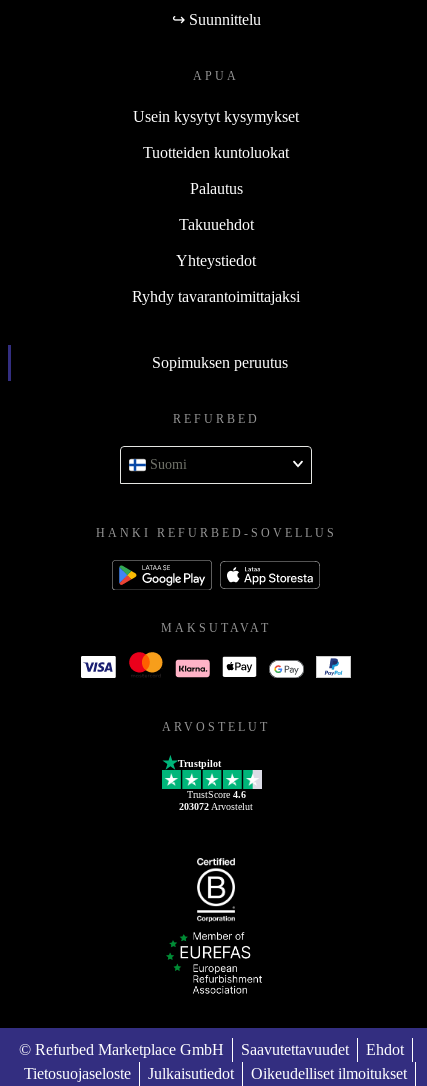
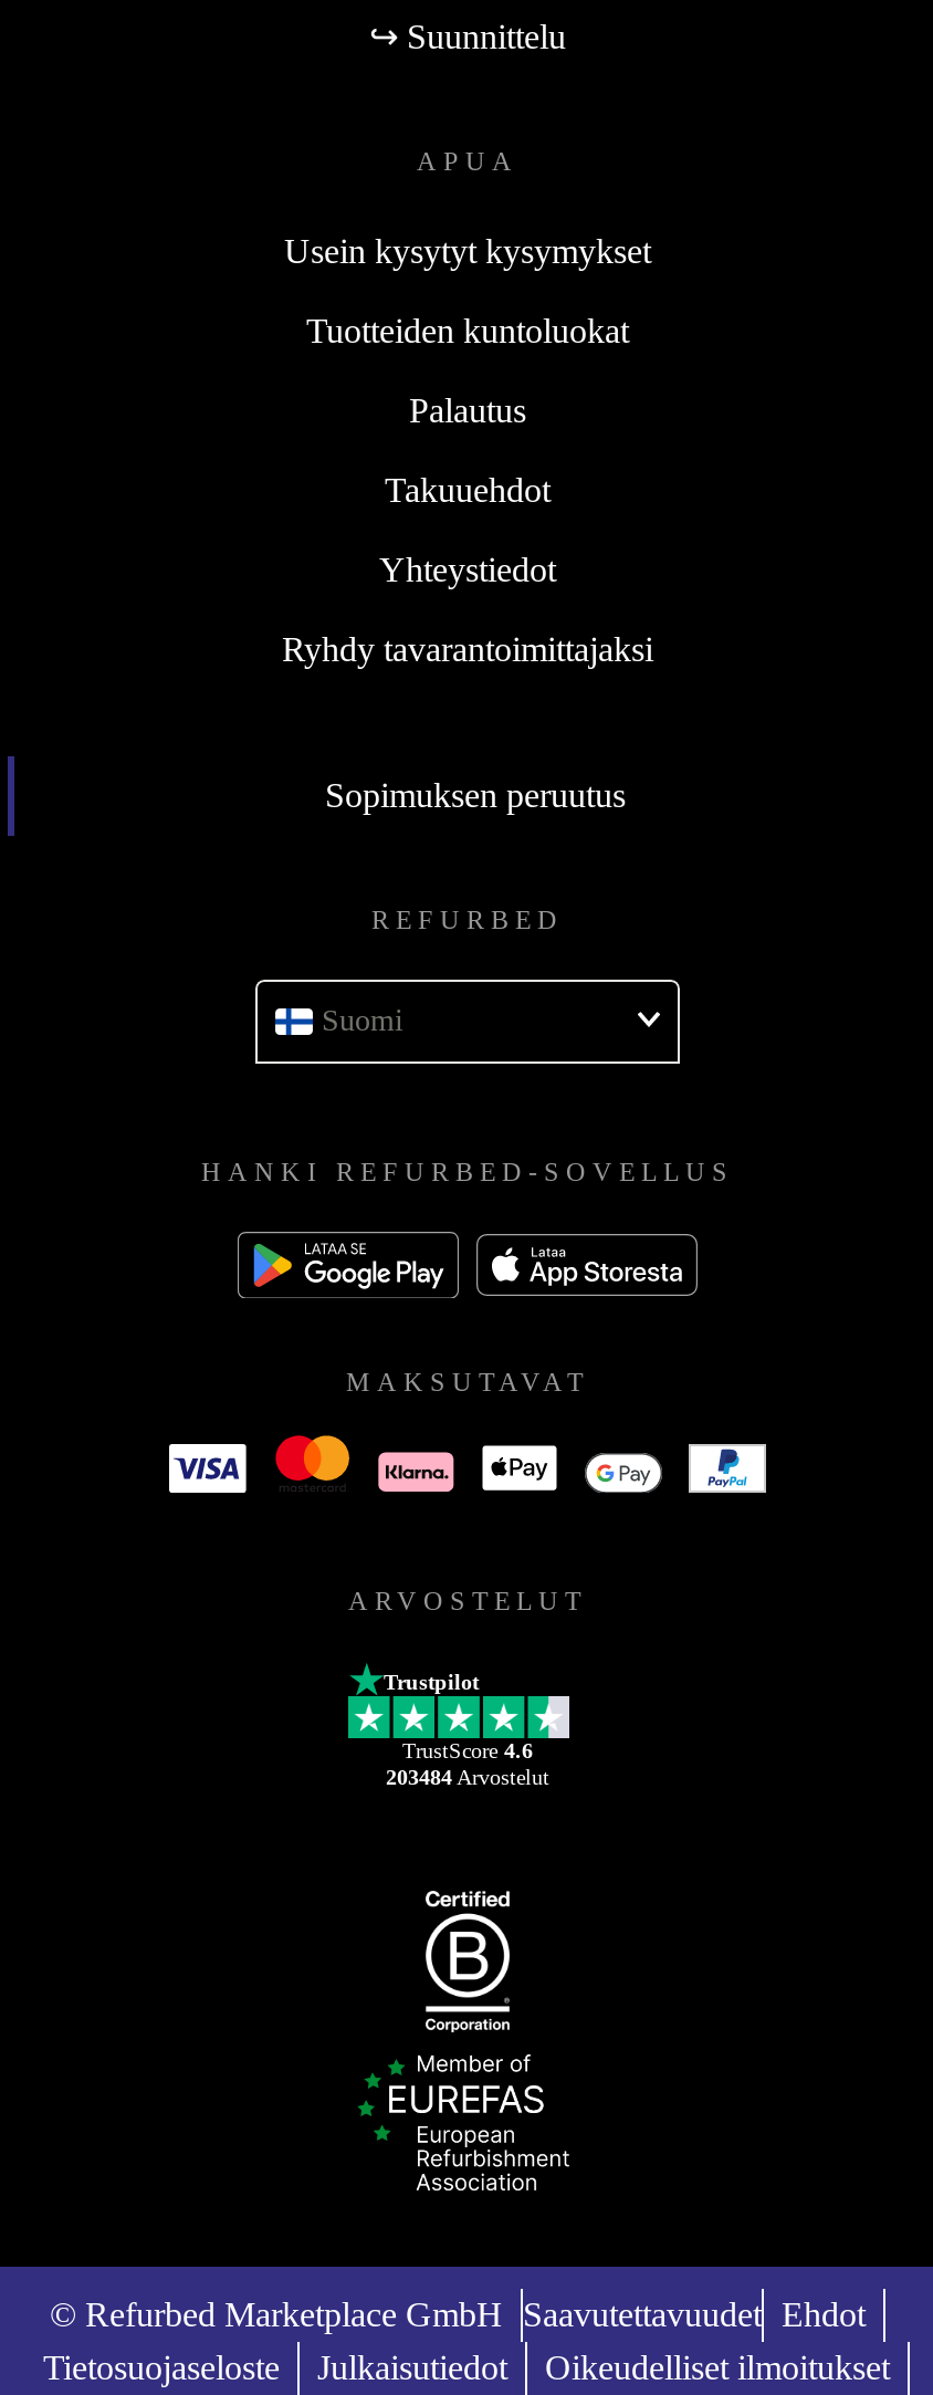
[179,801,253,812] 203072 Arvostelut -> [386,1765,549,1789] 203484 Arvostelut

